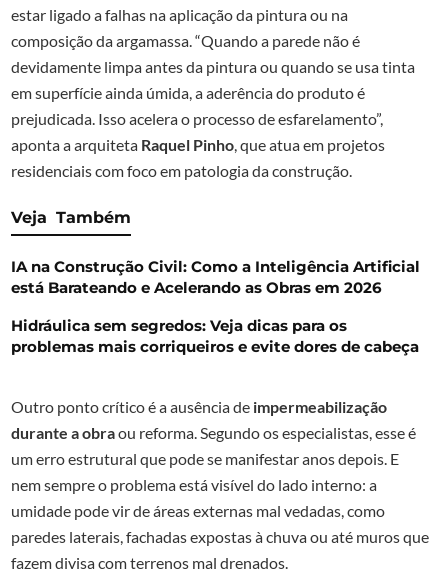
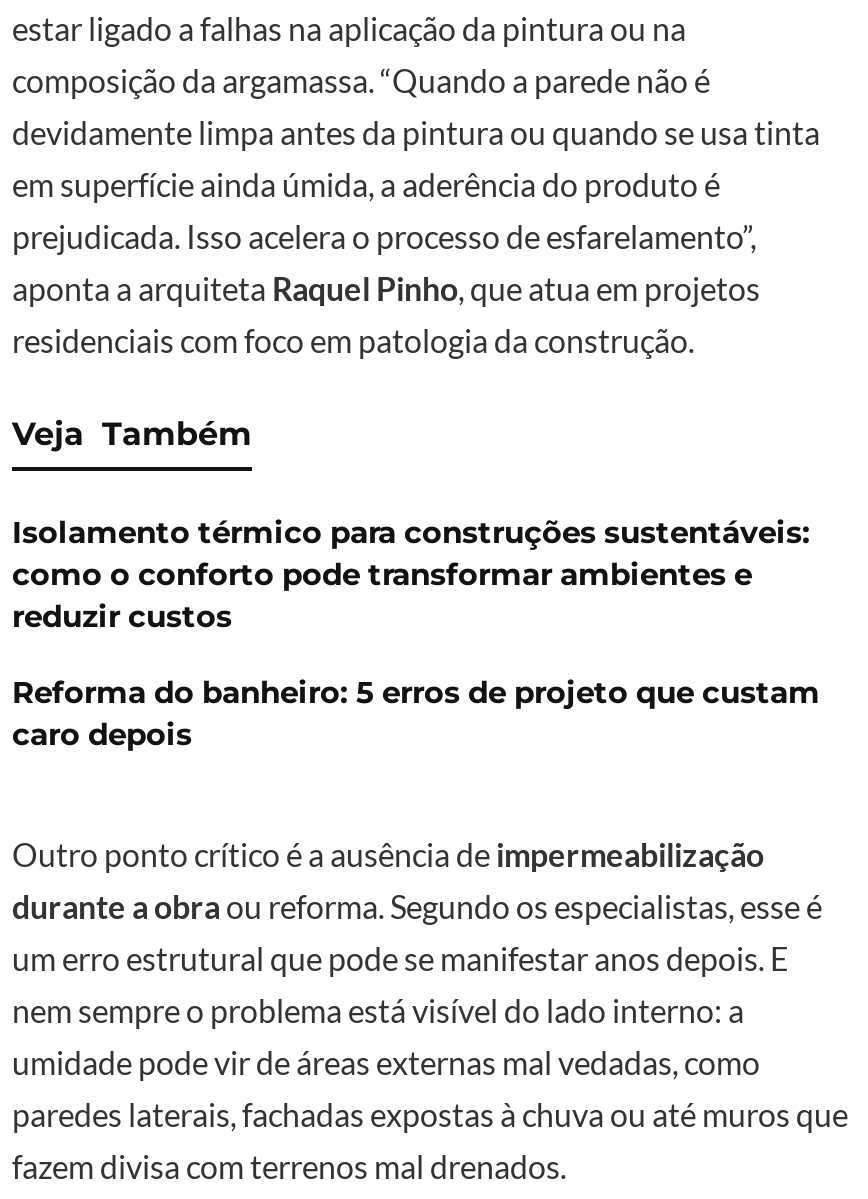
[11,257,420,297] IA na Construção Civil: Como a Inteligência Artificial | está Barateando e Acelerando as Obras em 2026 -> [12,513,810,635] Isolamento térmico para construções sustentáveis: | como o conforto pode transformar ambientes e | reduzir custos
[11,316,419,356] Hidráulica sem segredos: Veja dicas para os | problemas mais corriqueiros e evite dores de cabeça -> [12,673,820,753] Reforma do banheiro: 5 erros de projeto que custam | caro depois

